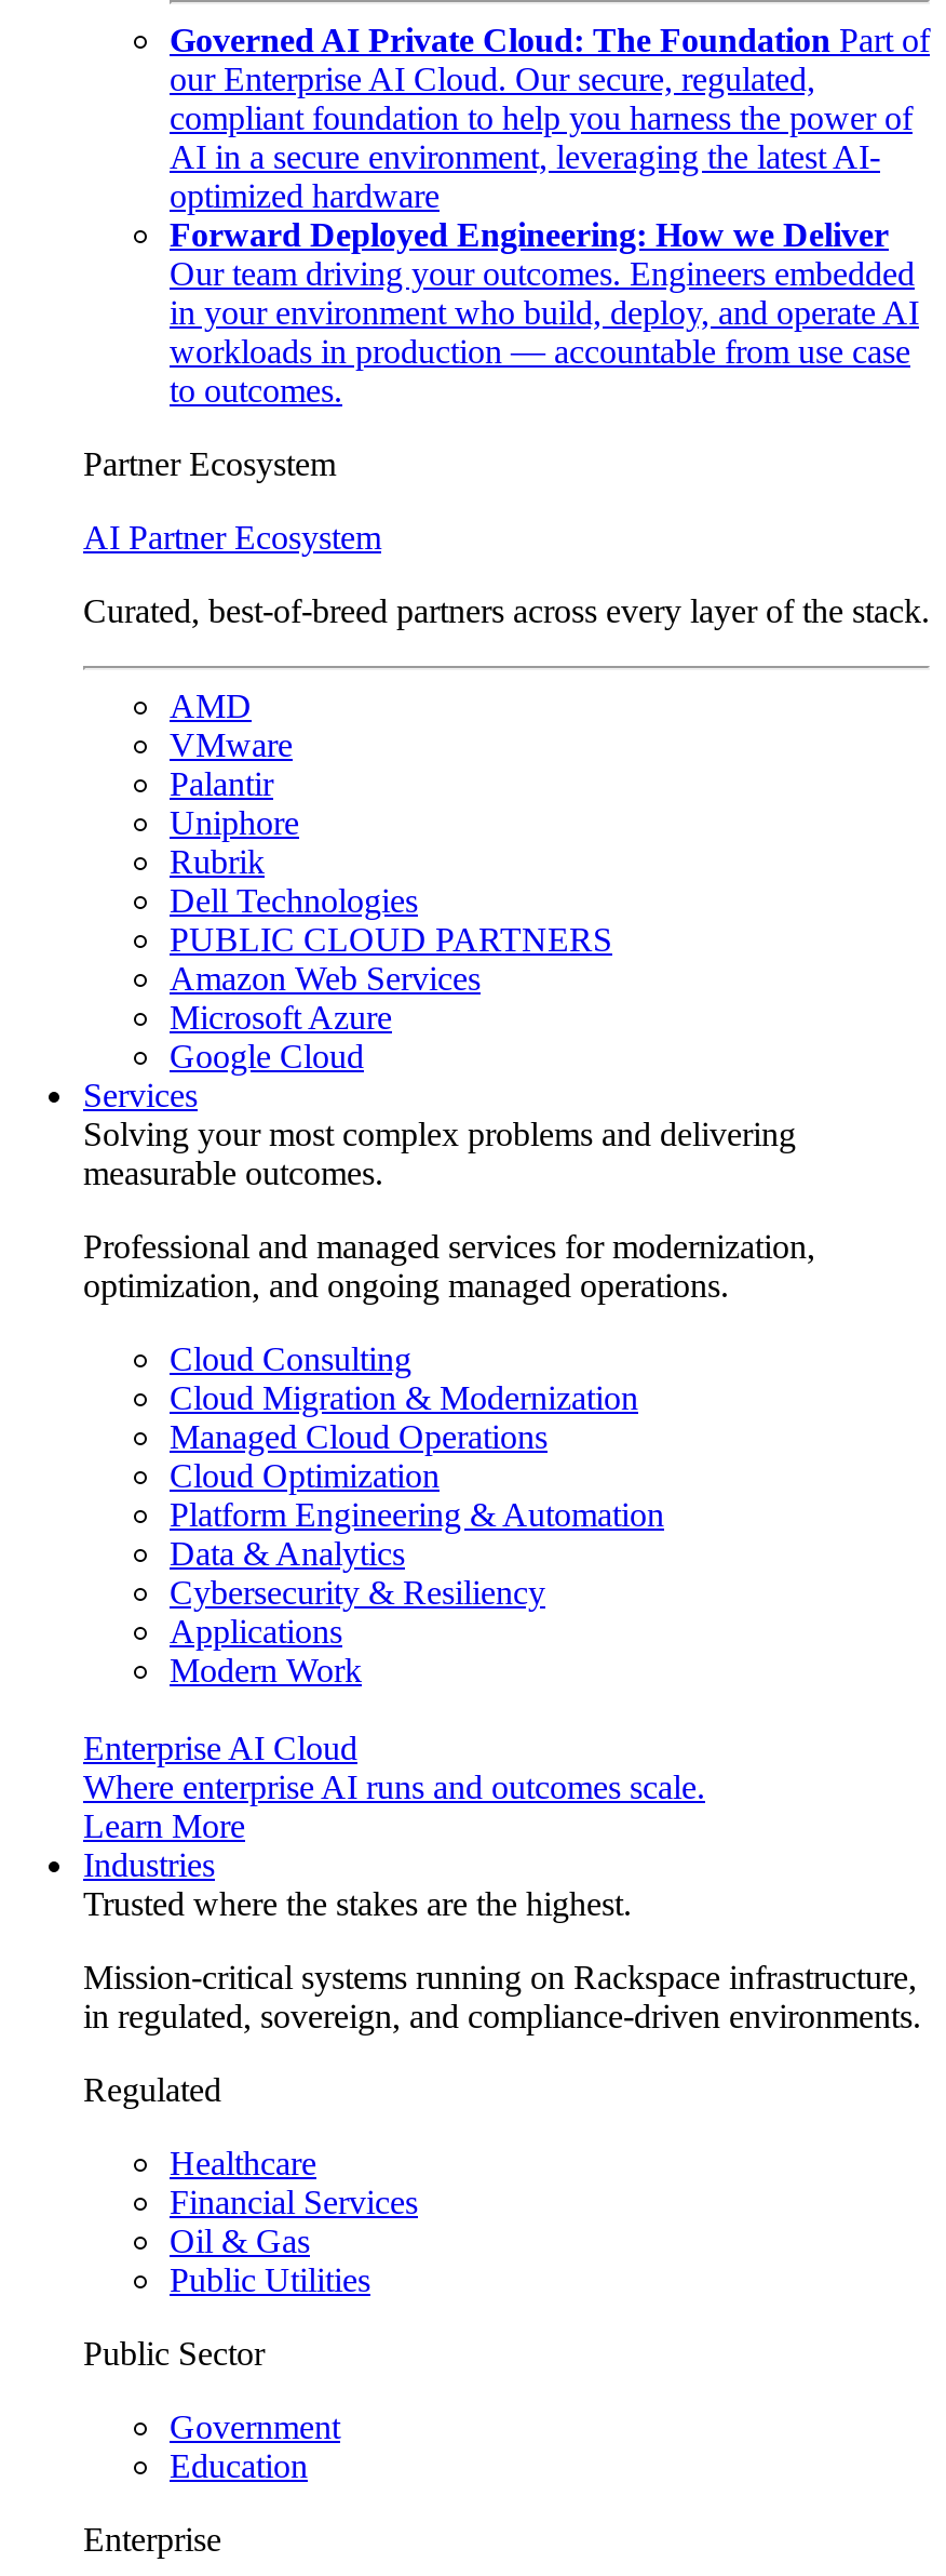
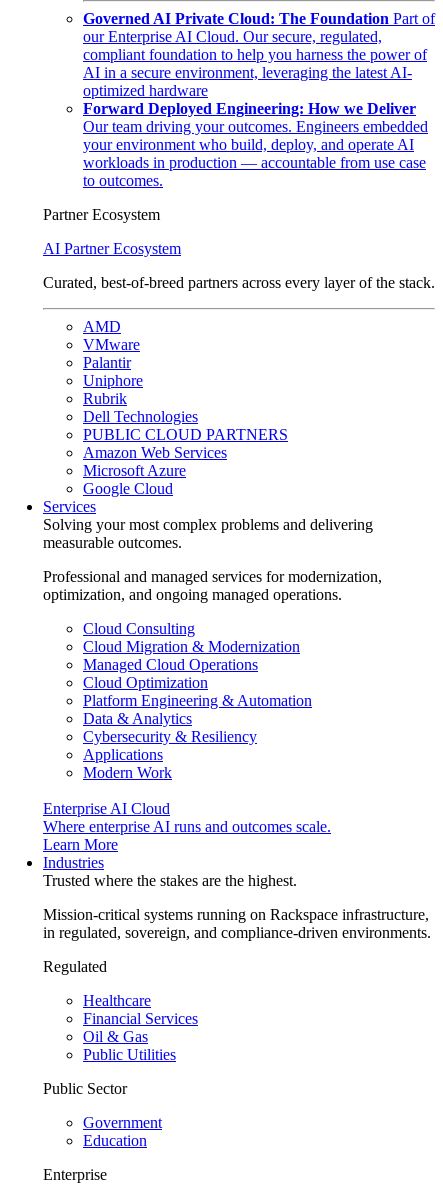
[170,294,919,331] in your environment who build, deploy, and operate AI -> [83,136,414,153] your environment who build, deploy, and operate AI

